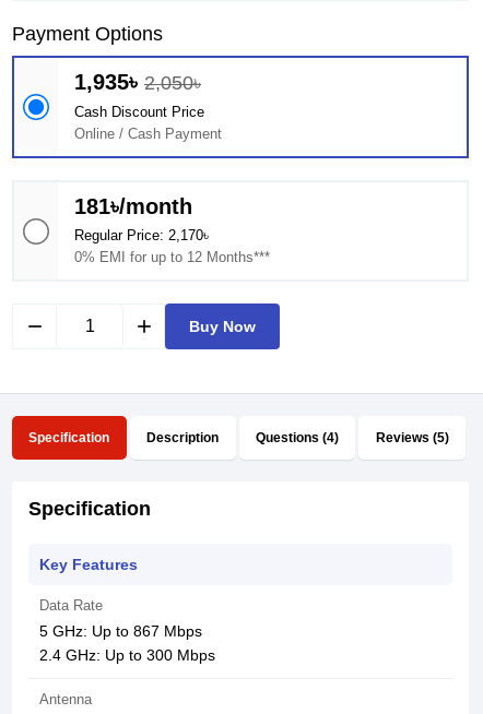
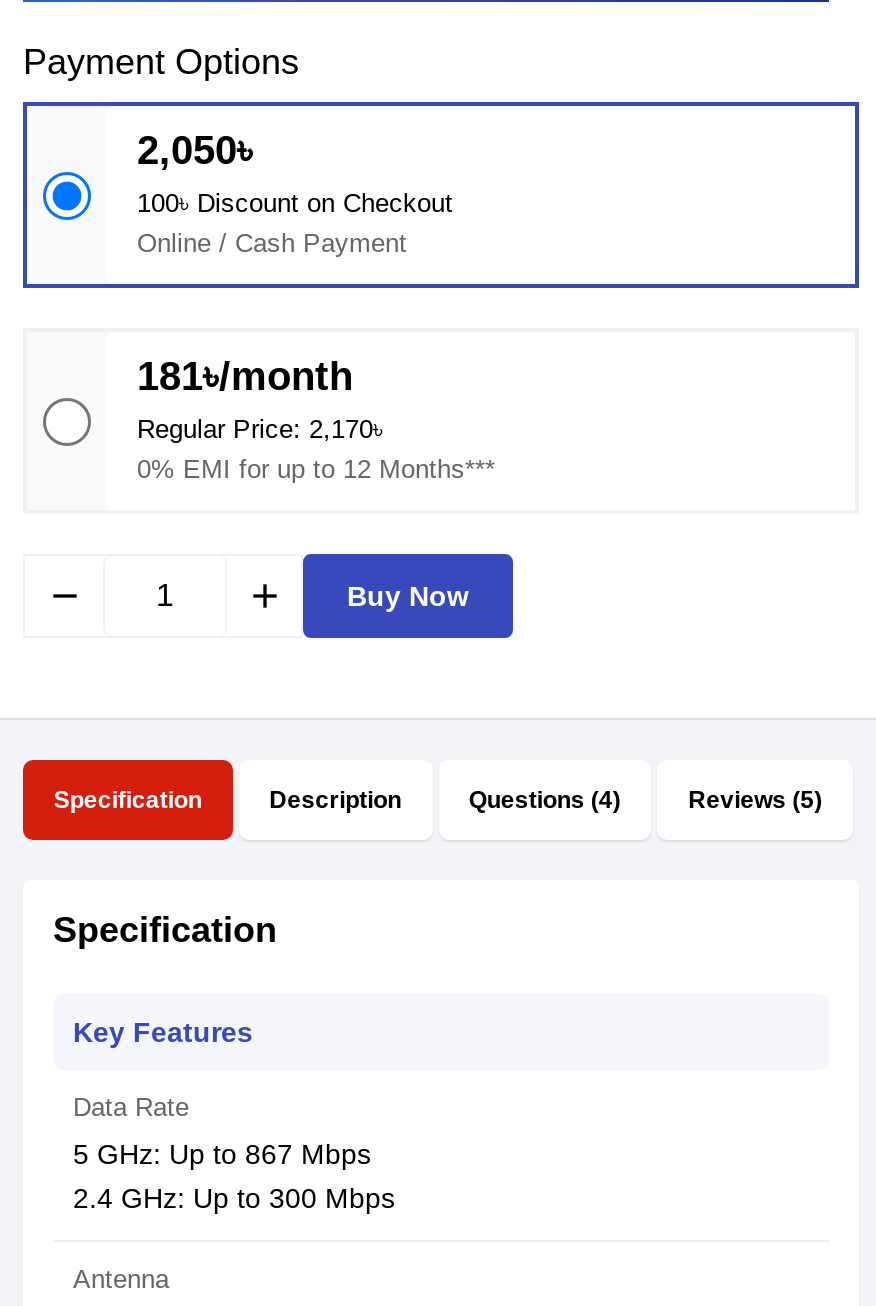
[74,70,204,120] 1,935৳ 2,050৳ | Cash Discount Price -> [137,128,453,218] 2,050৳ | 100৳ Discount on Checkout

